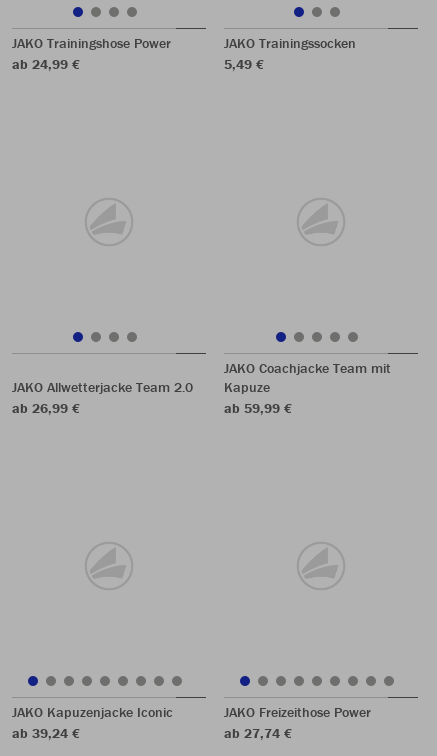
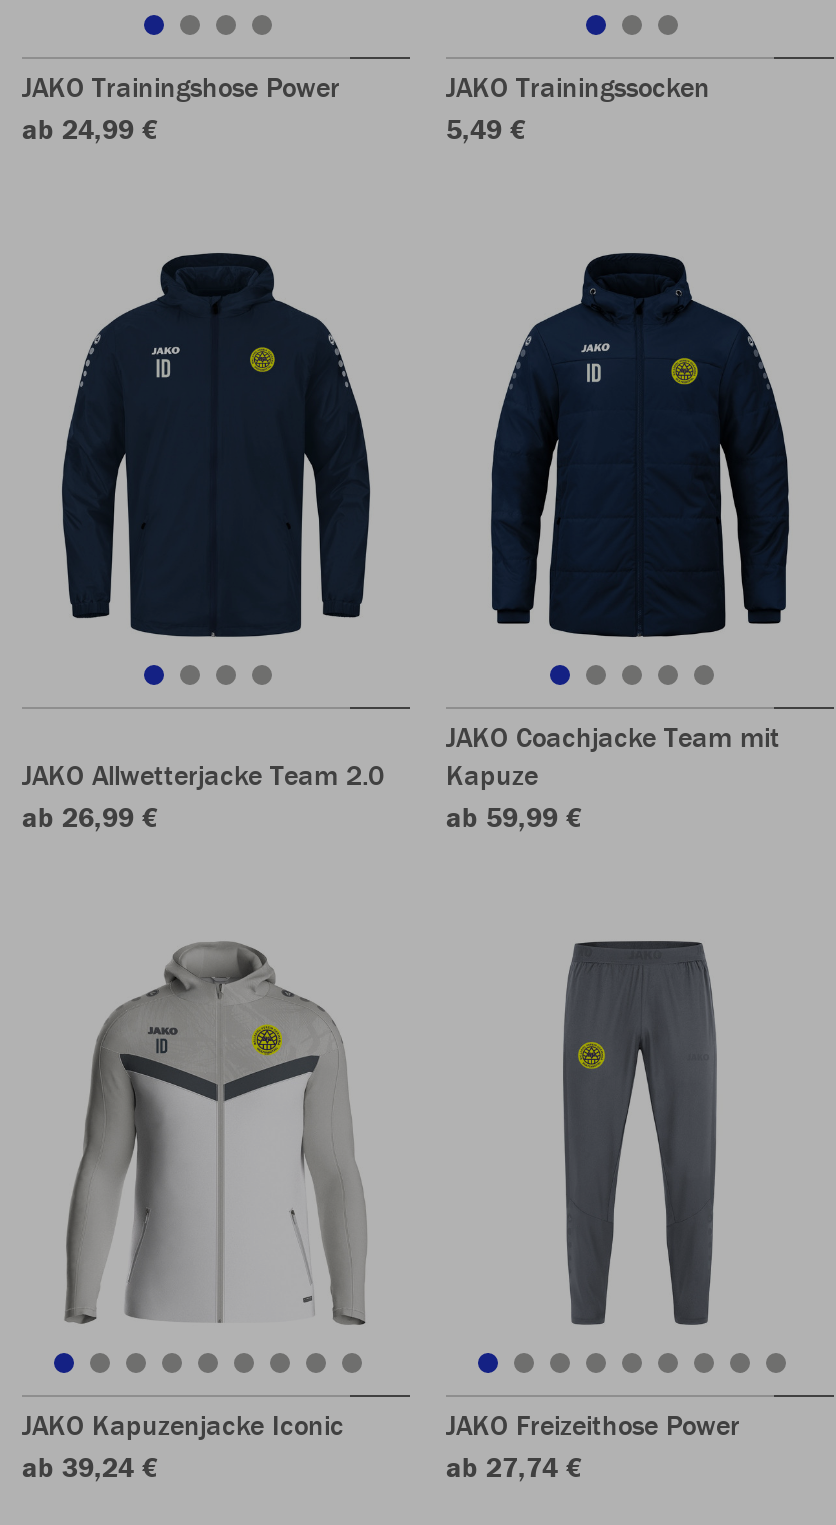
none -> [60,251,372,639] [image]
none -> [488,251,792,639] [image]
none -> [64,941,368,1327] [image]
none -> [562,939,718,1327] [image]

